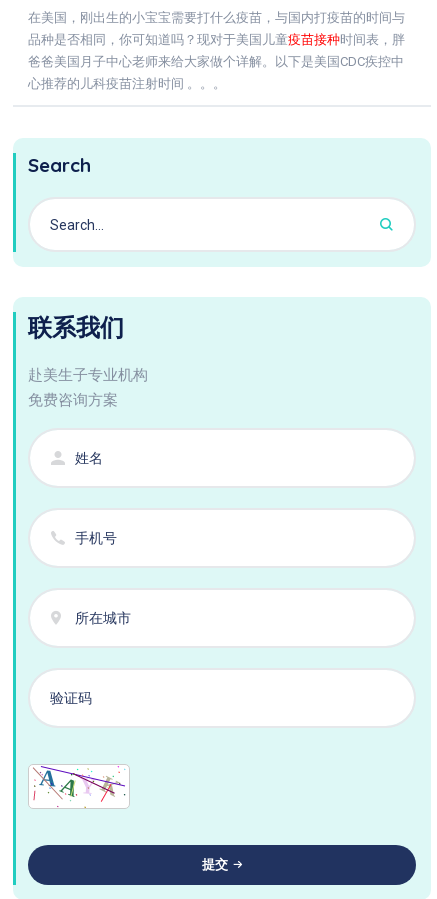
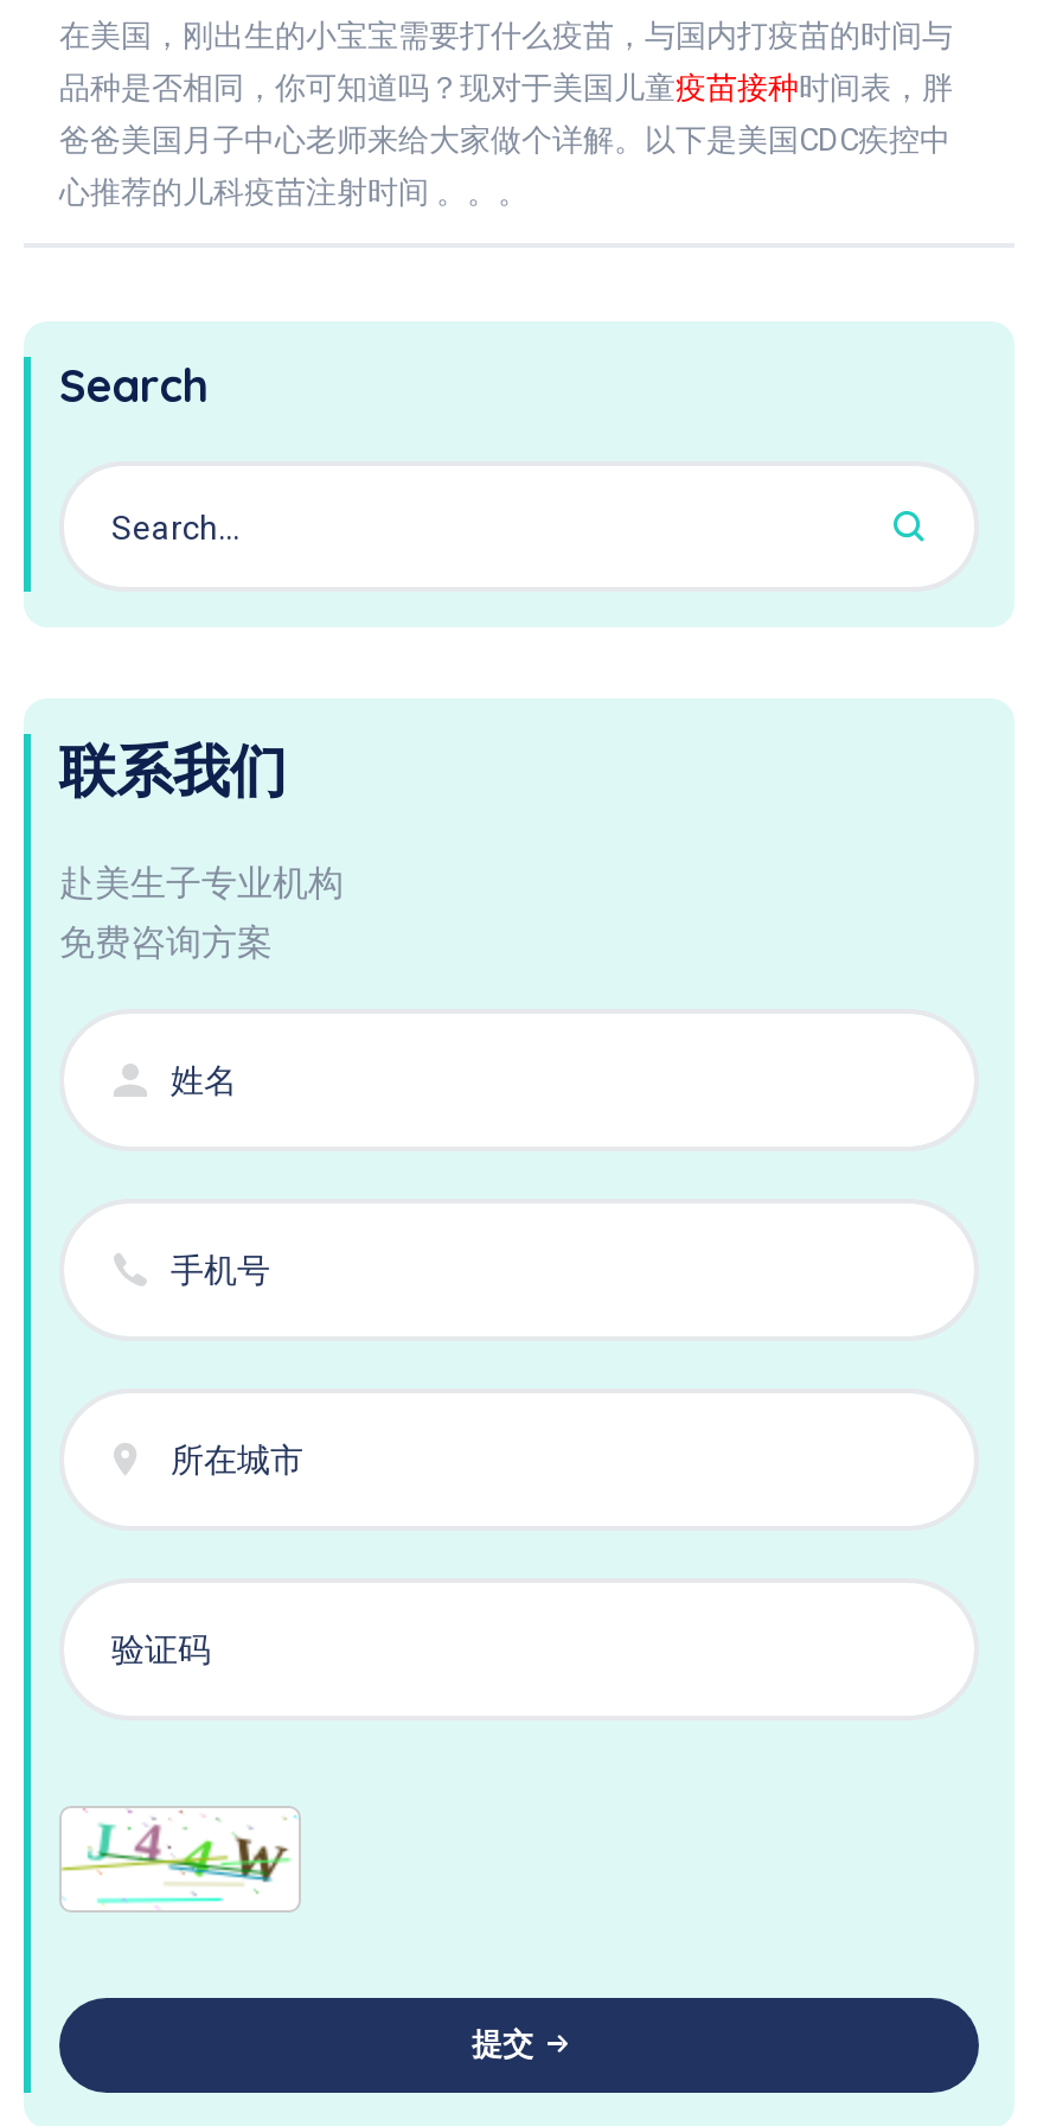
[30,765,126,808] [image] -> [62,1811,289,1905] [image]

